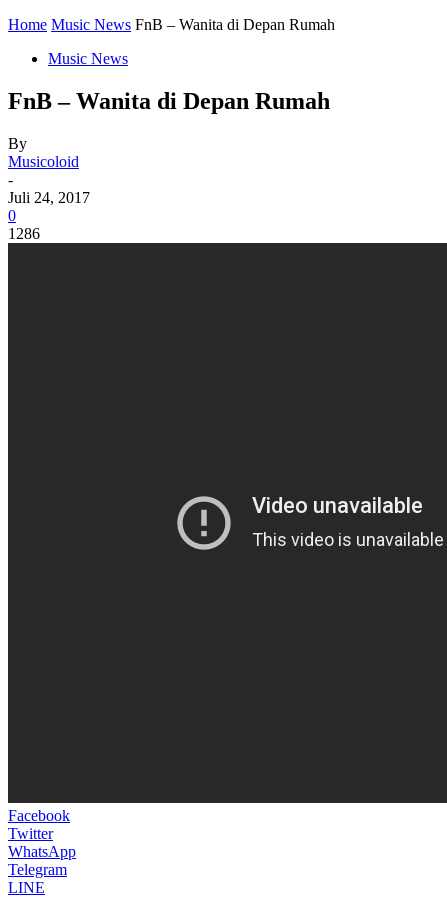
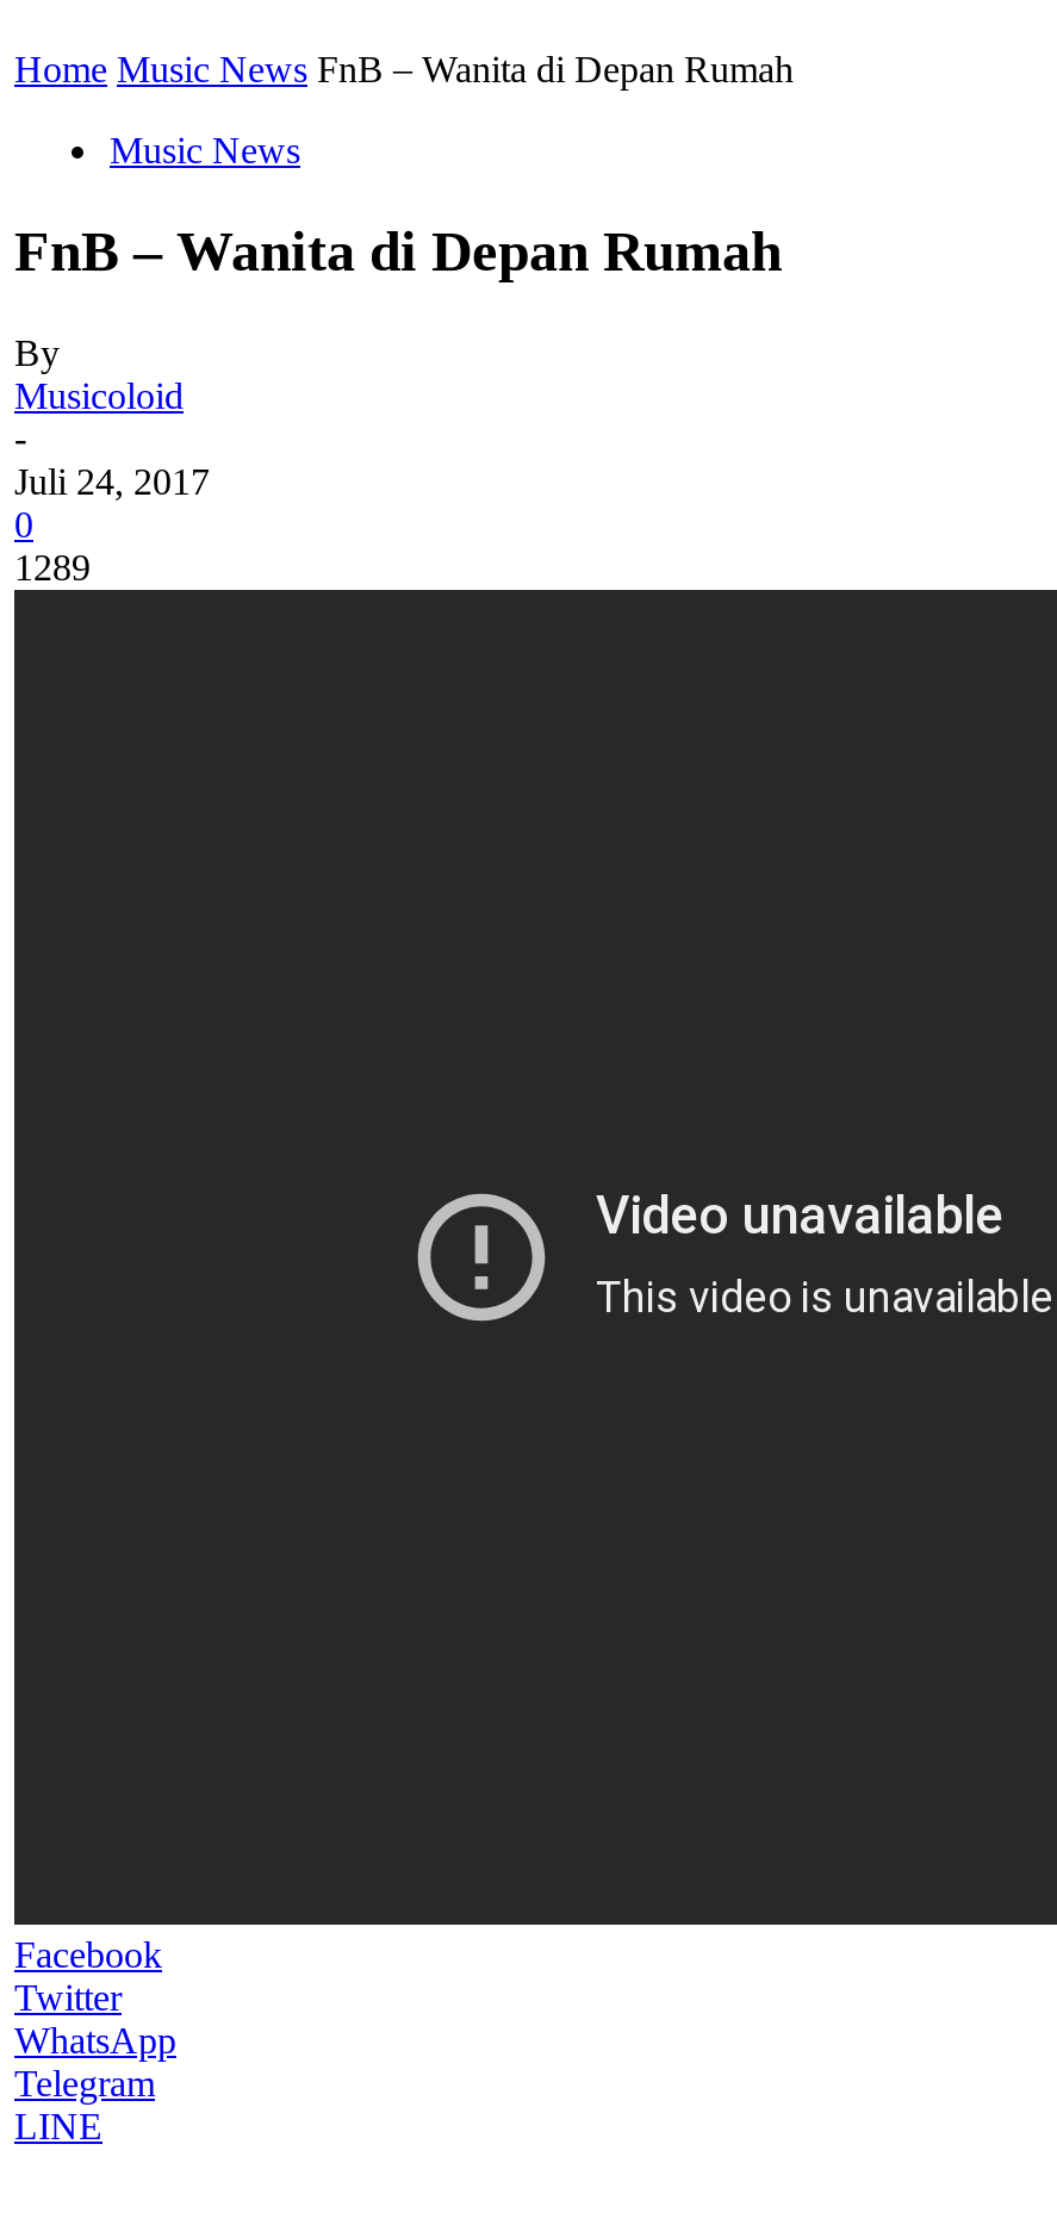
[8,225,40,242] 1286 -> [14,547,91,587] 1289

